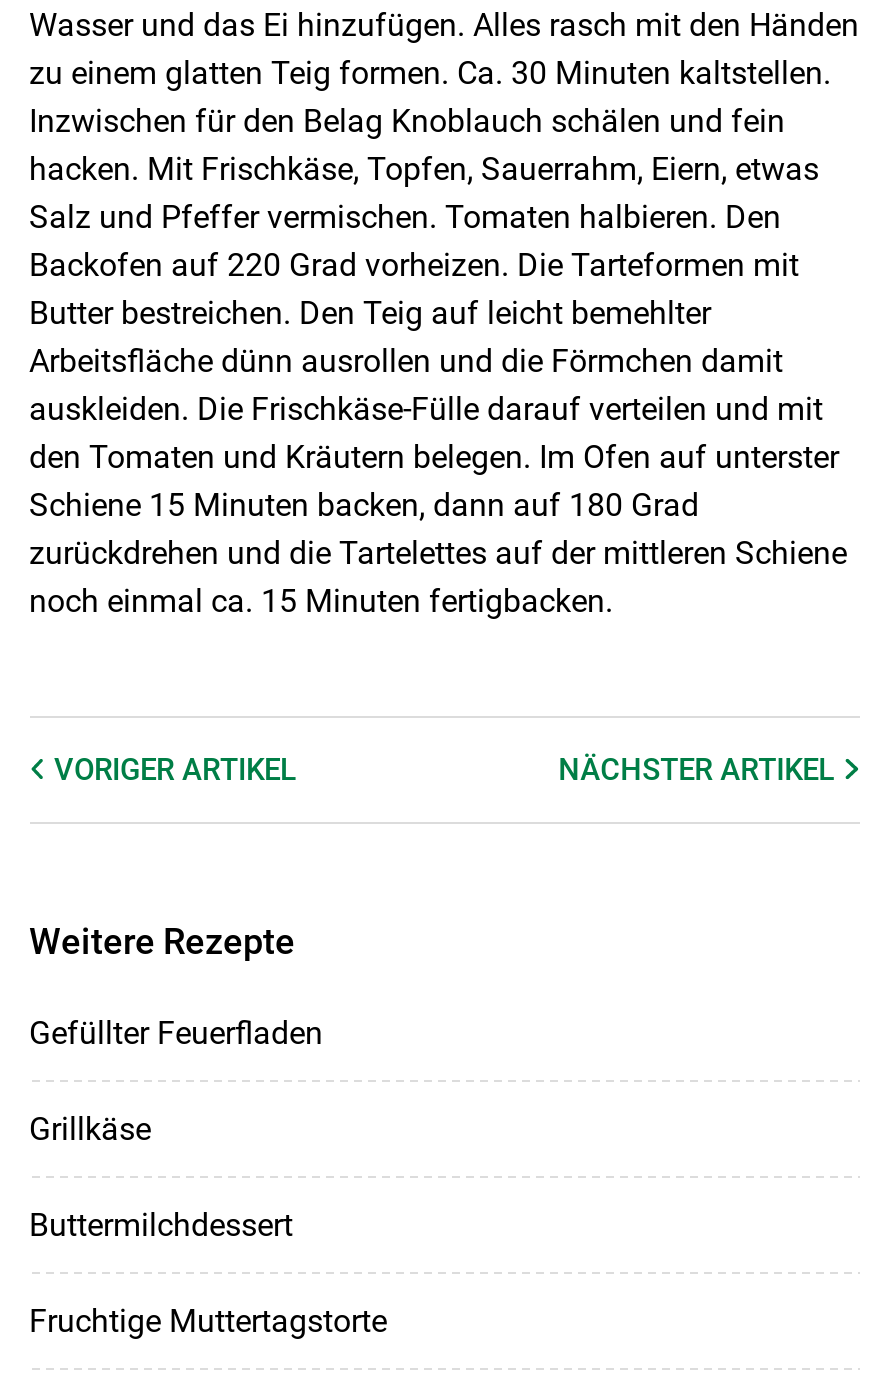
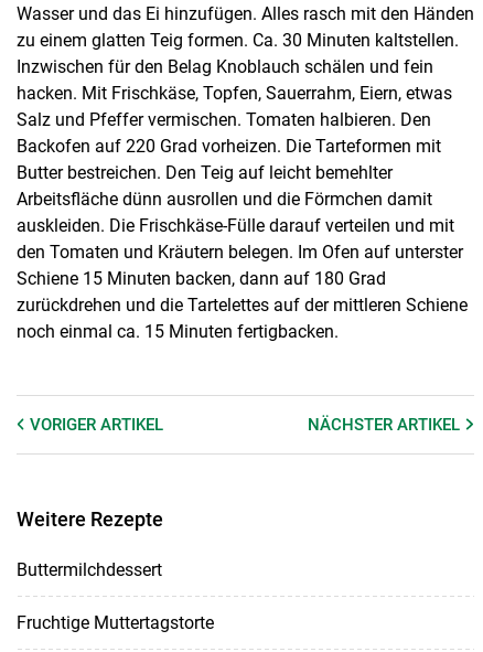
[29,1014,323,1148] Gefüllter Feuerfladen | Grillkäse -> none

